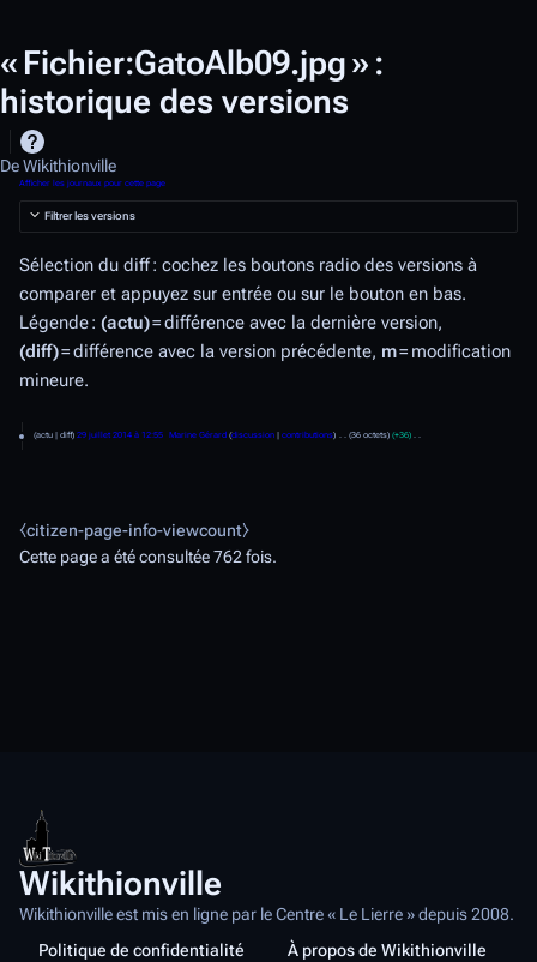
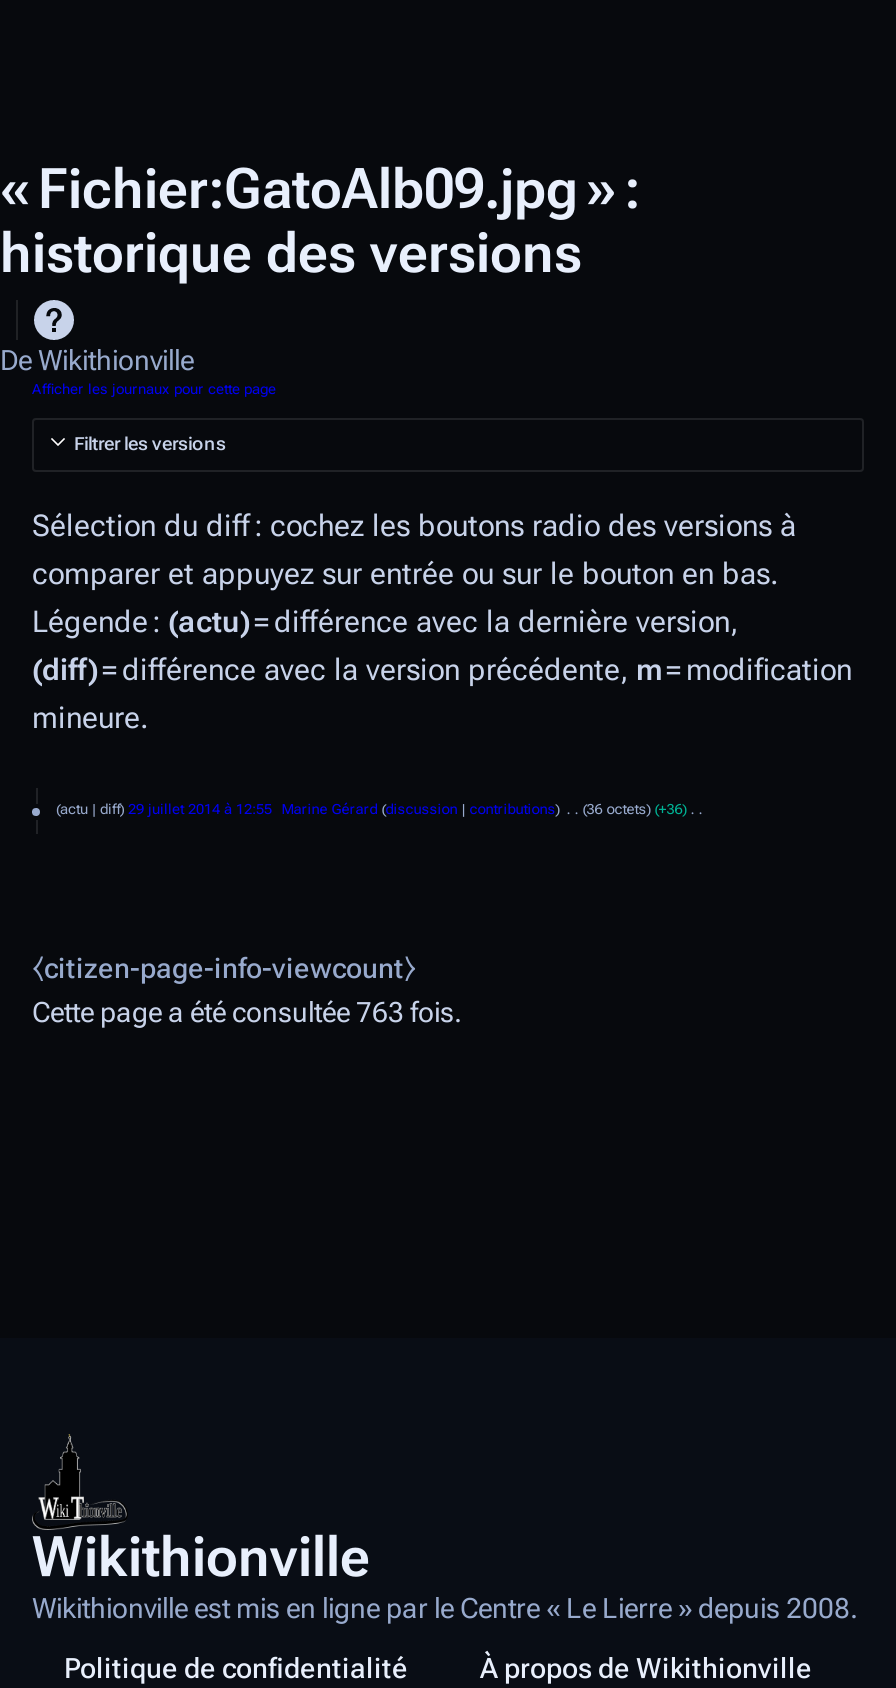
[19,547,277,566] Cette page a été consultée 762 fois. -> [32,996,462,1028] Cette page a été consultée 763 fois.

